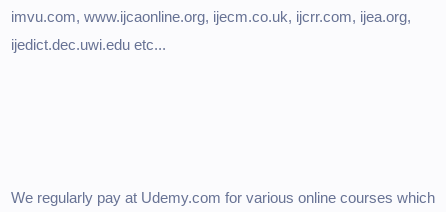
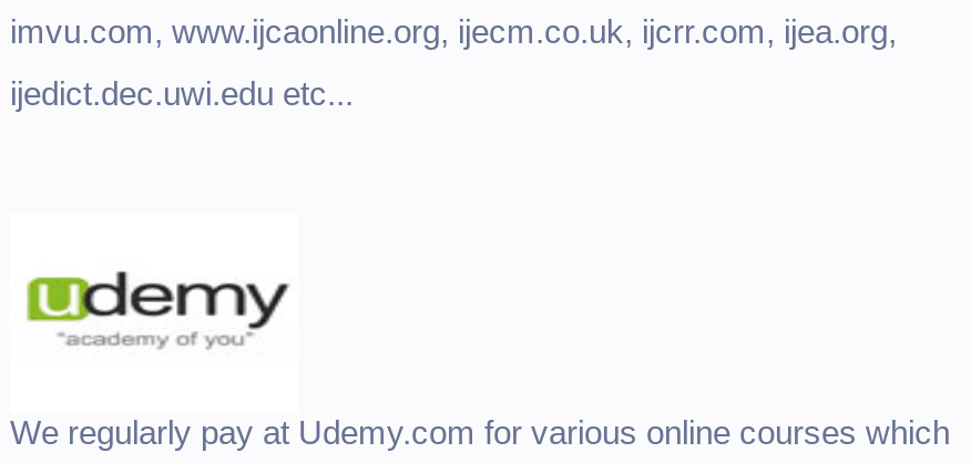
none -> [23,269,292,351] [image]

